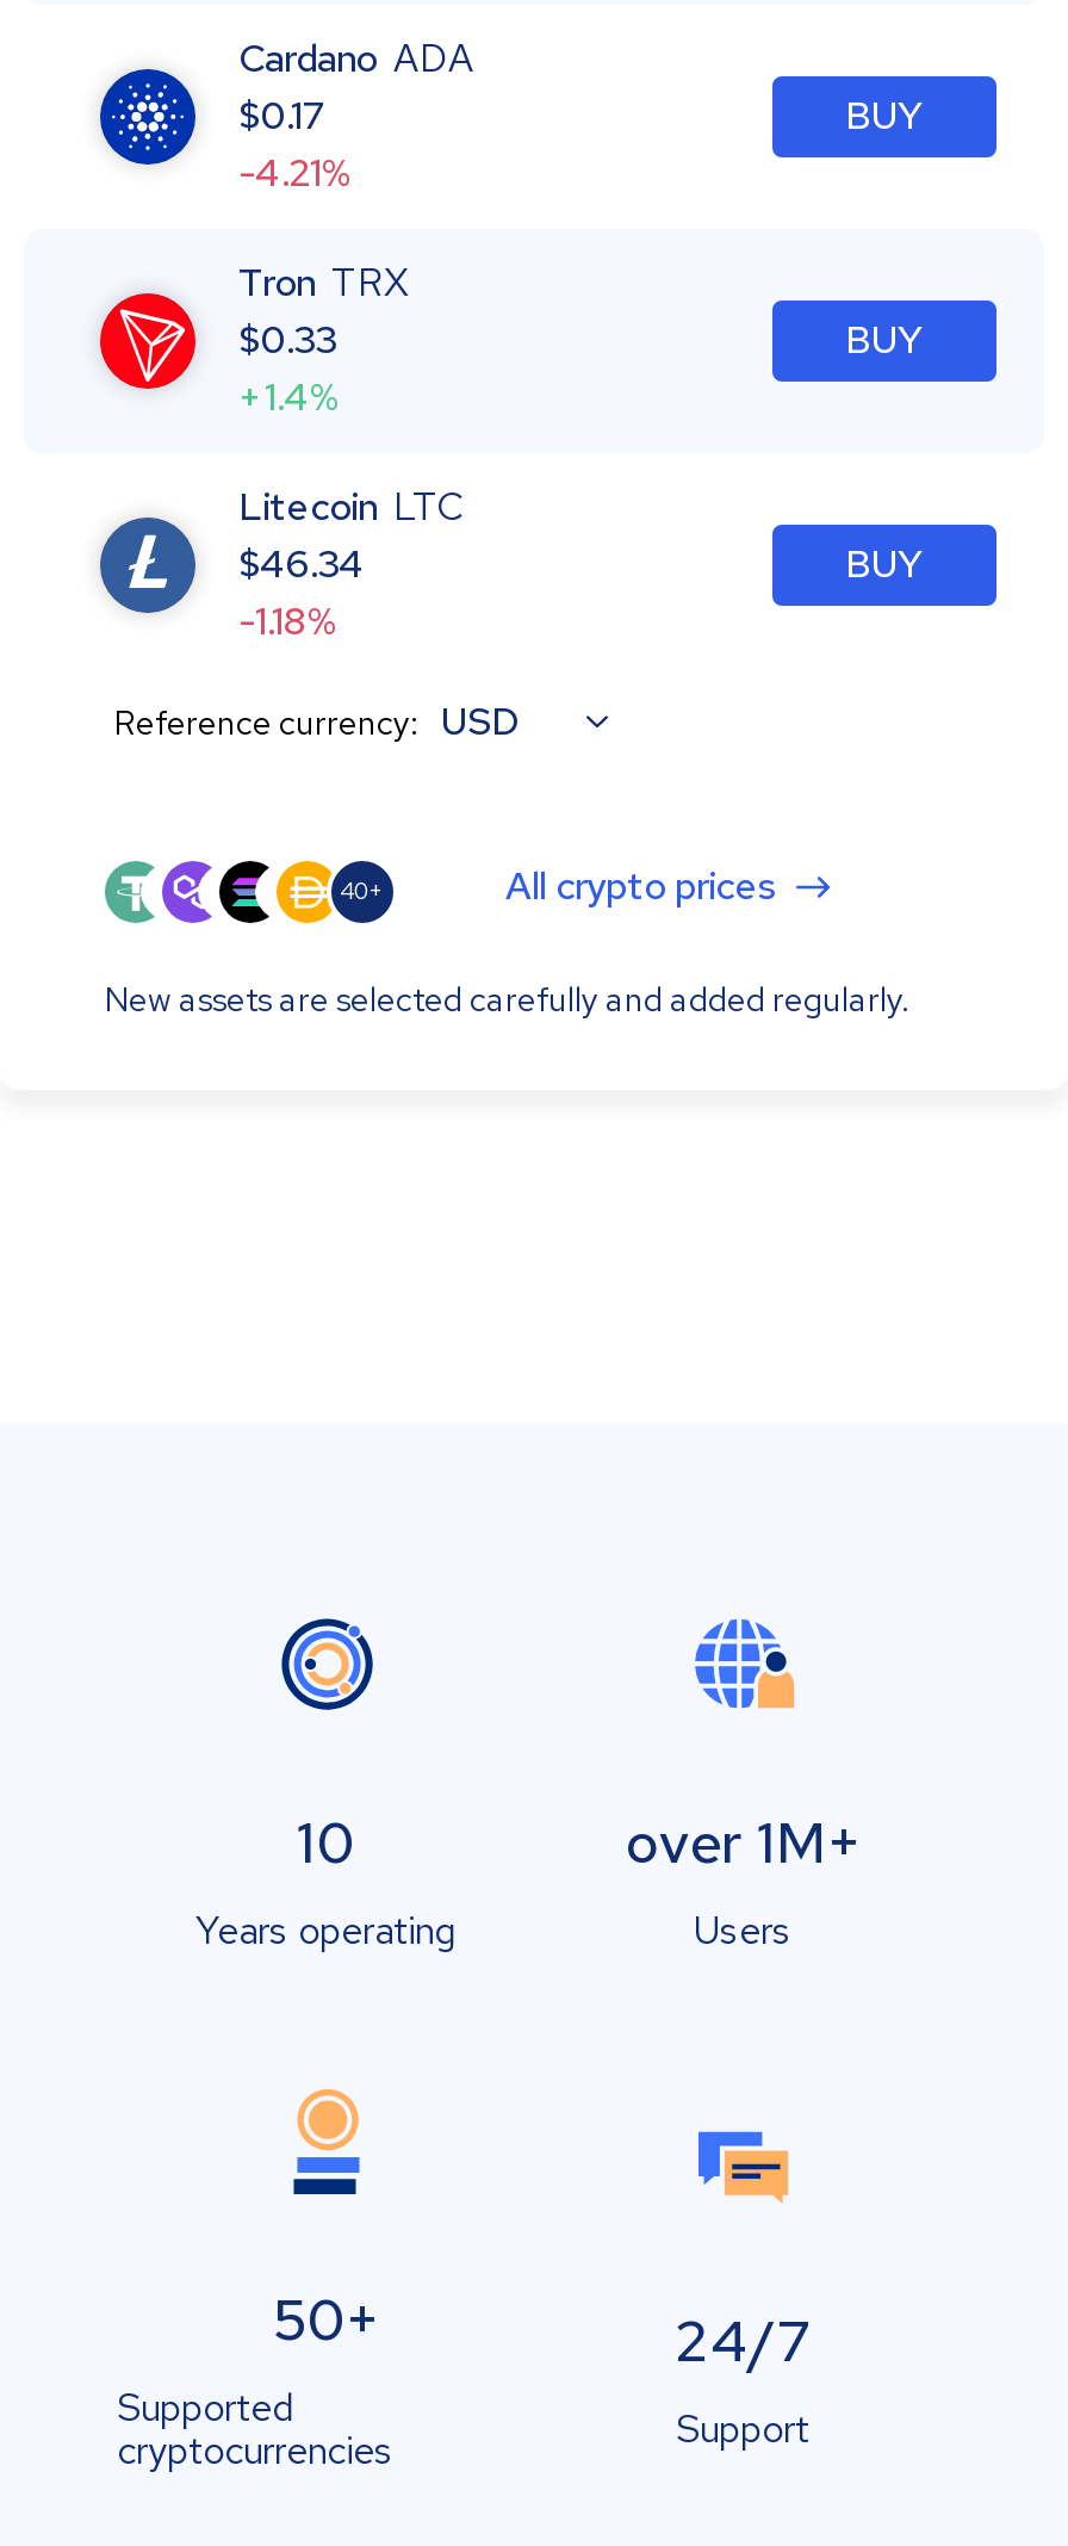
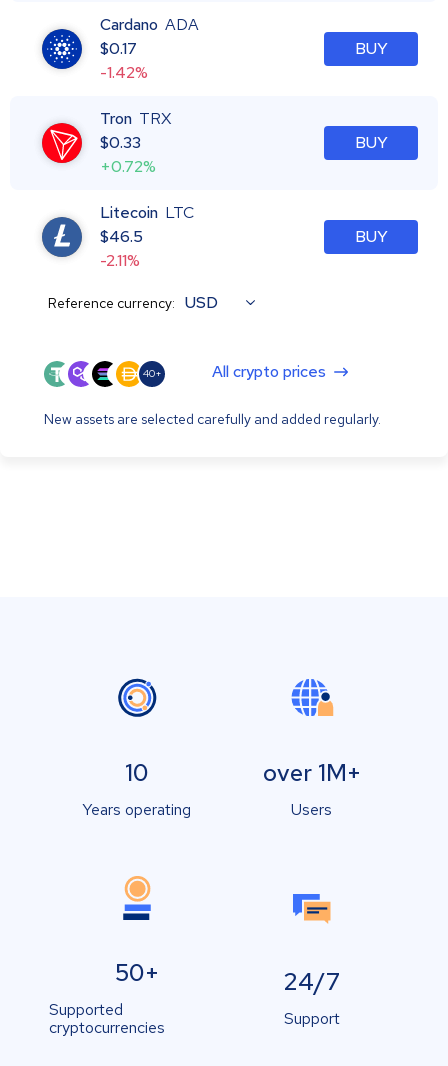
[238,147,353,197] -4.21% -> [100,62,148,83] -1.42%
[238,372,341,422] +1.4% -> [100,156,156,177] +0.72%
[238,539,365,589] $46.34 -> [100,226,143,247] $46.5
[238,596,339,646] -1.18% -> [100,250,140,271] -2.11%

